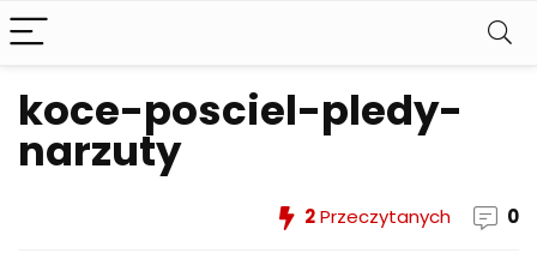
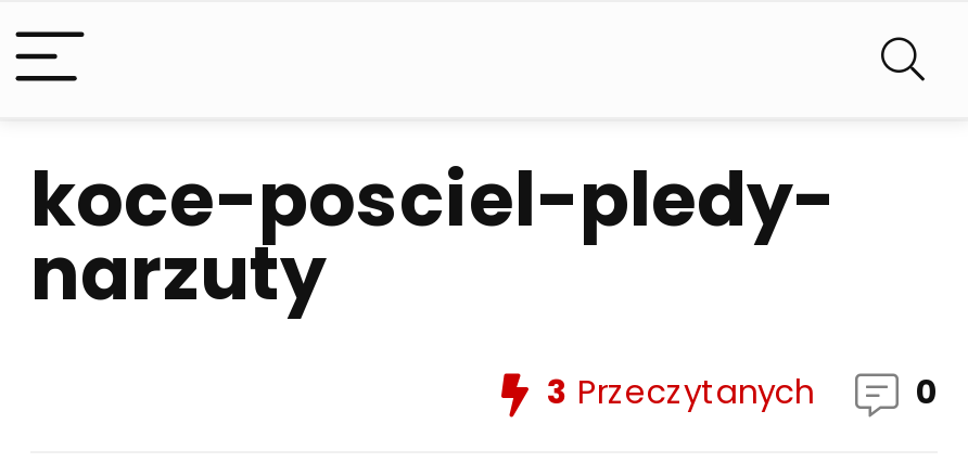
[304,204,451,229] 2 Przeczytanych -> [547,369,814,414] 3 Przeczytanych

